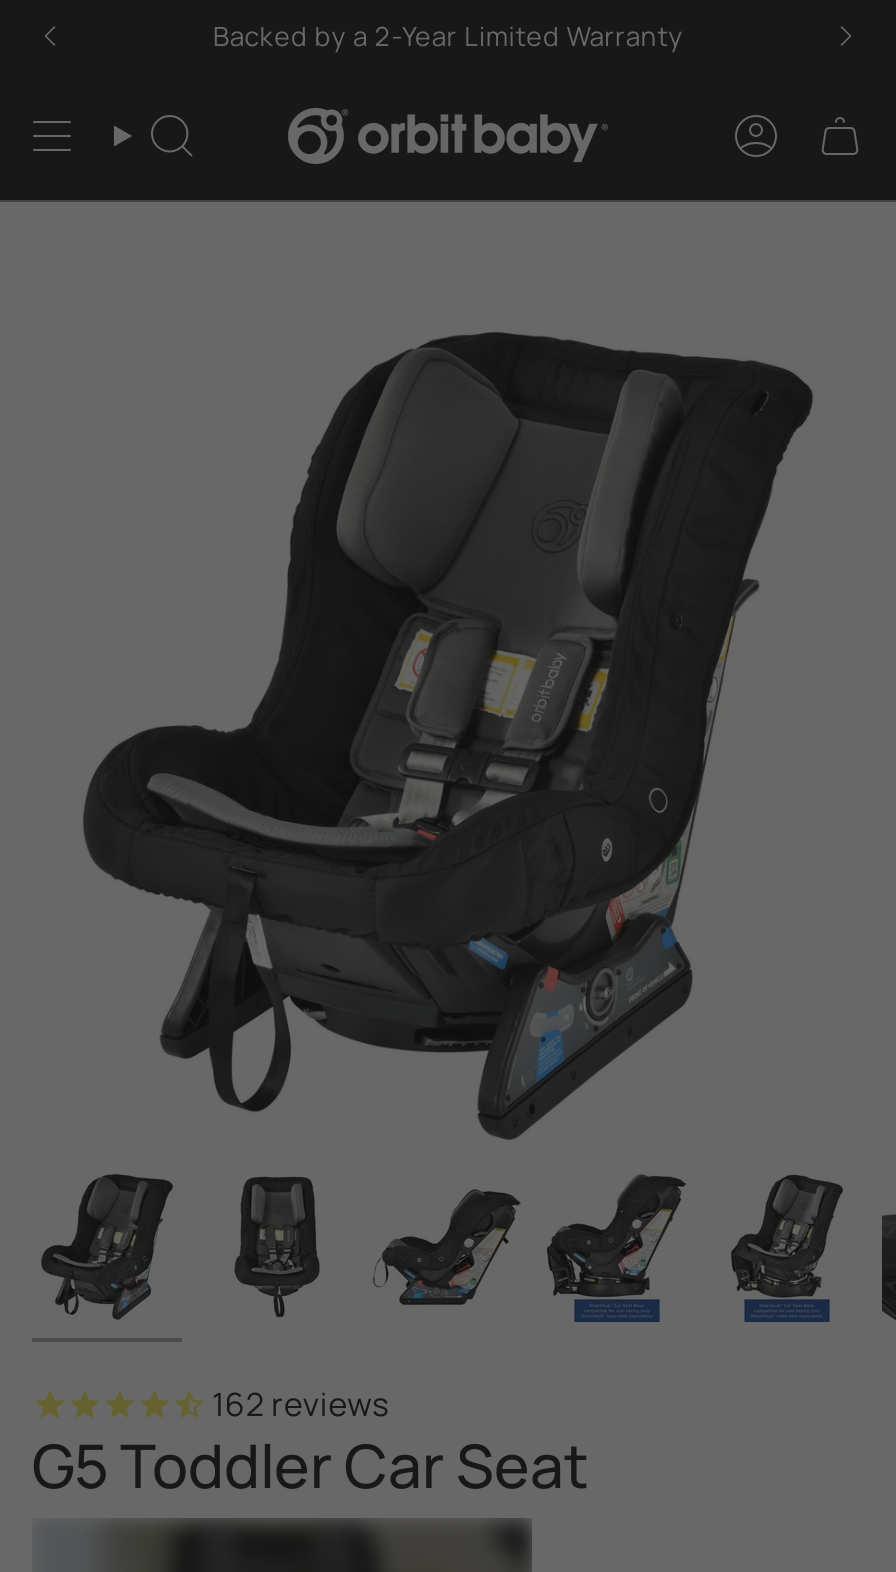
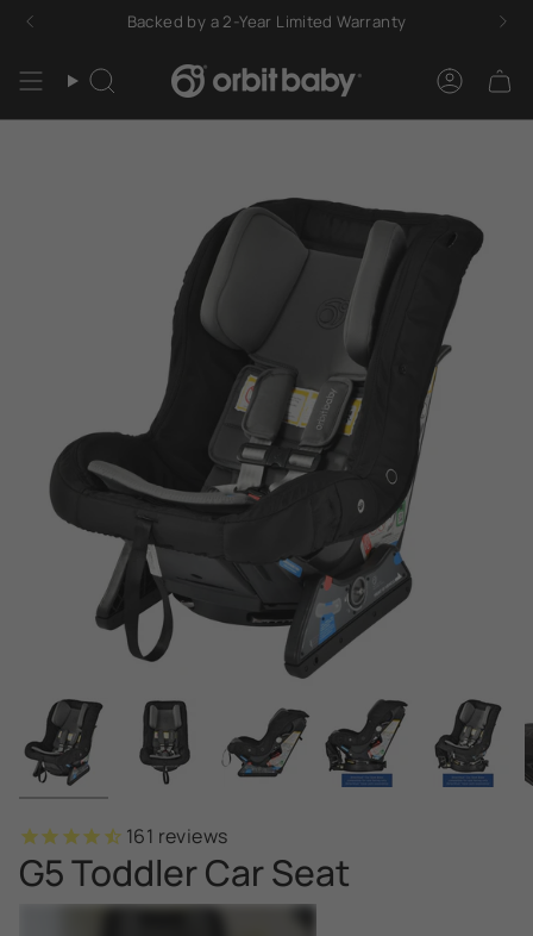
[212,1382,389,1426] 162 reviews -> [126,823,228,849] 161 reviews

